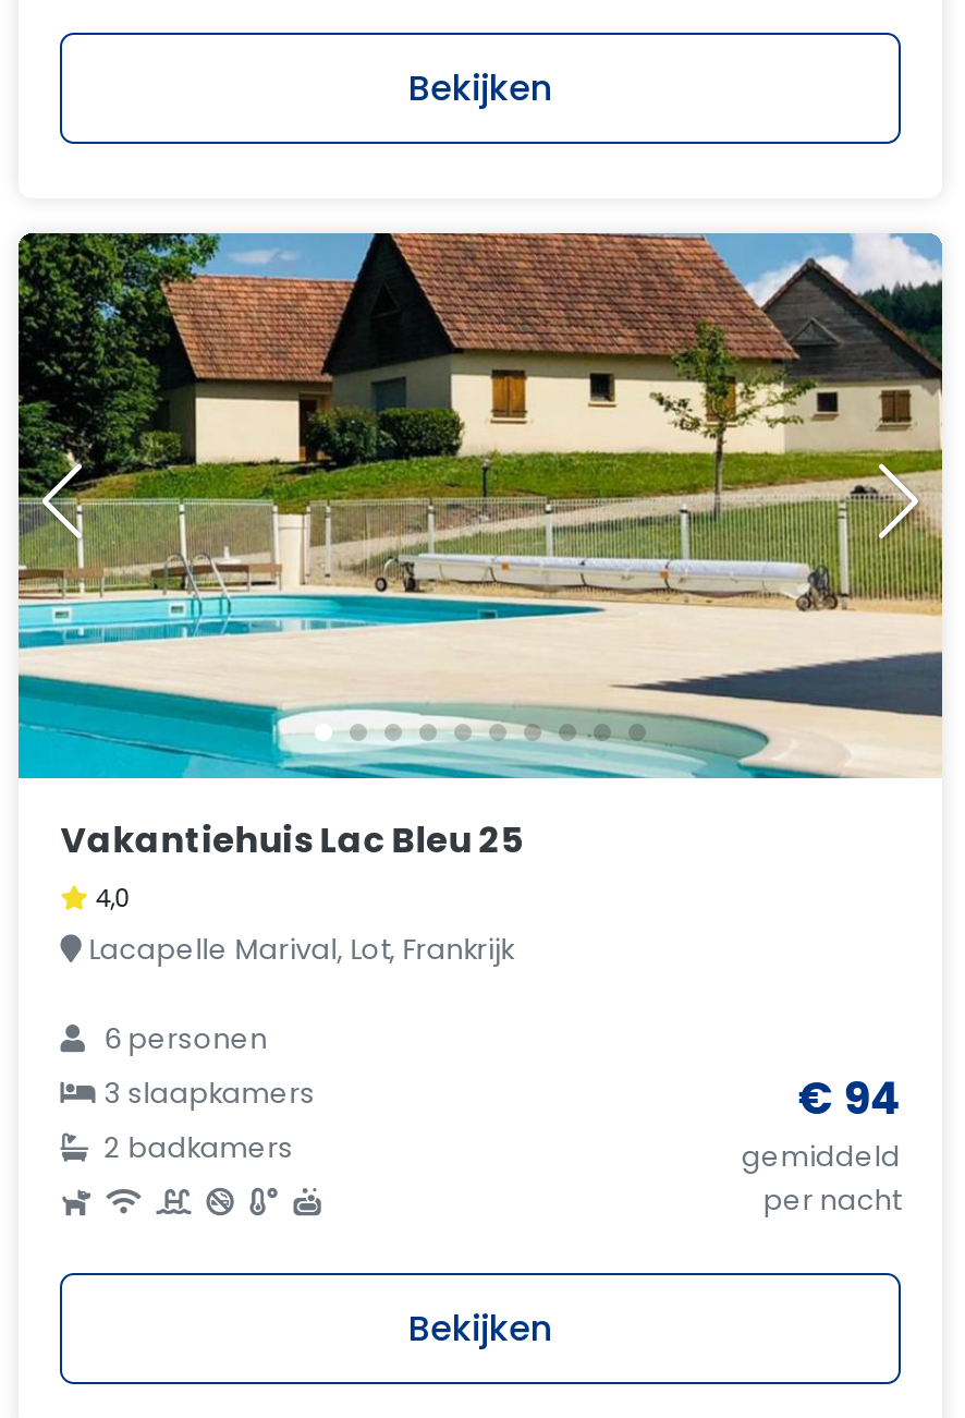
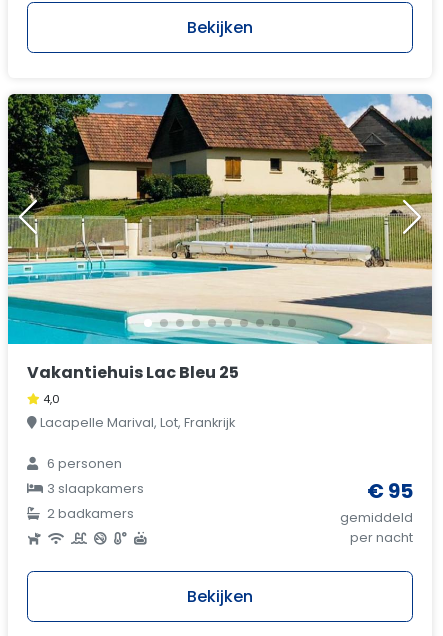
[798,1068,900,1129] € 94 -> [367,477,413,505] € 95

